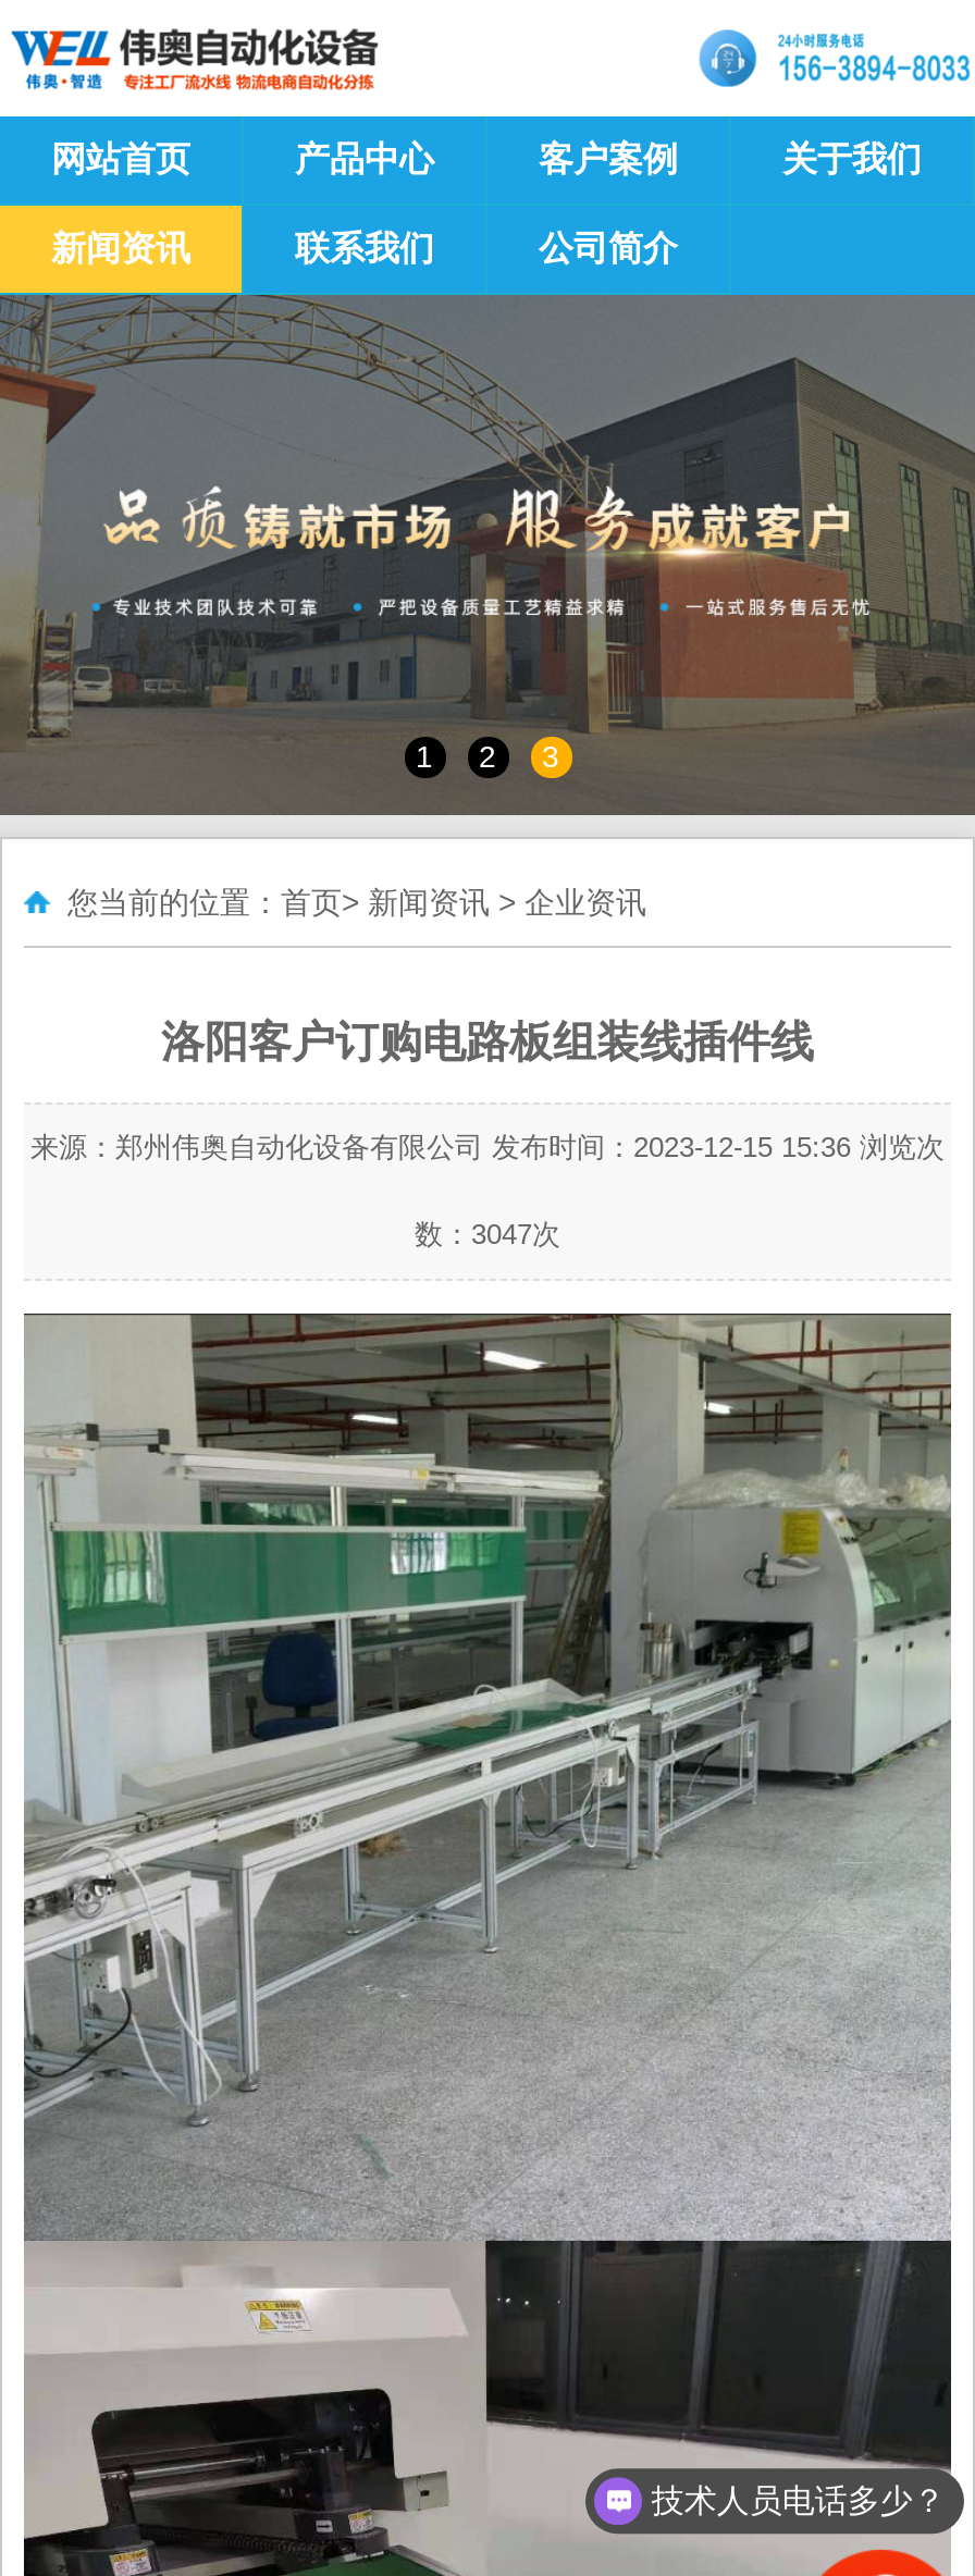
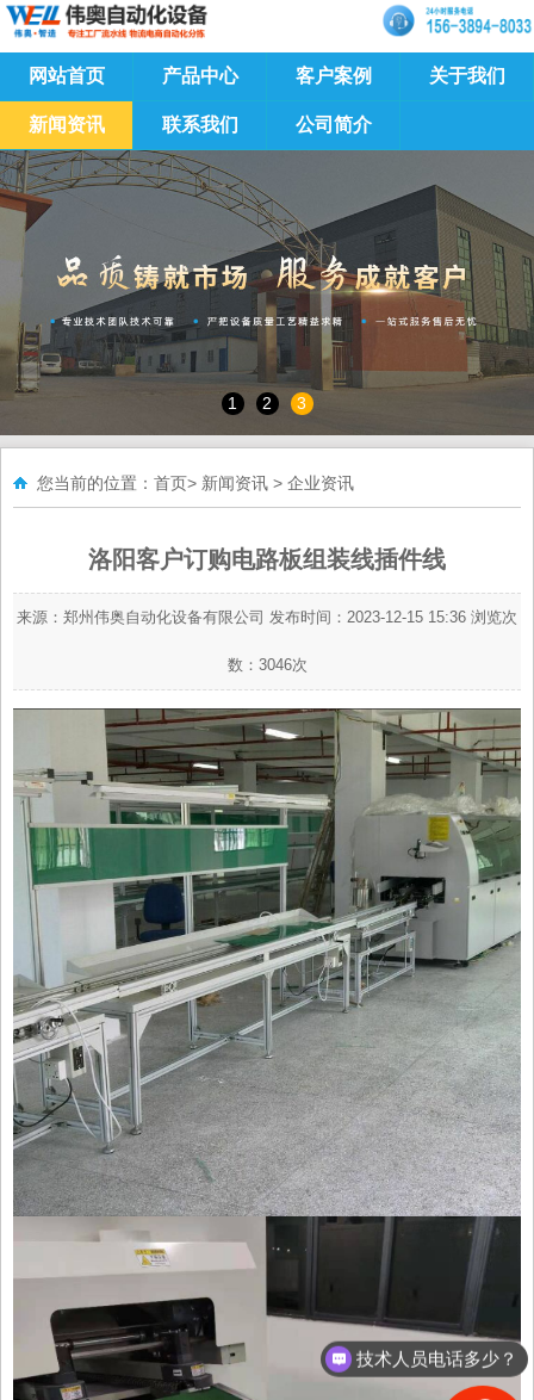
[415,1217,560,1250] 数：3047次 -> [227,656,307,673] 数：3046次

